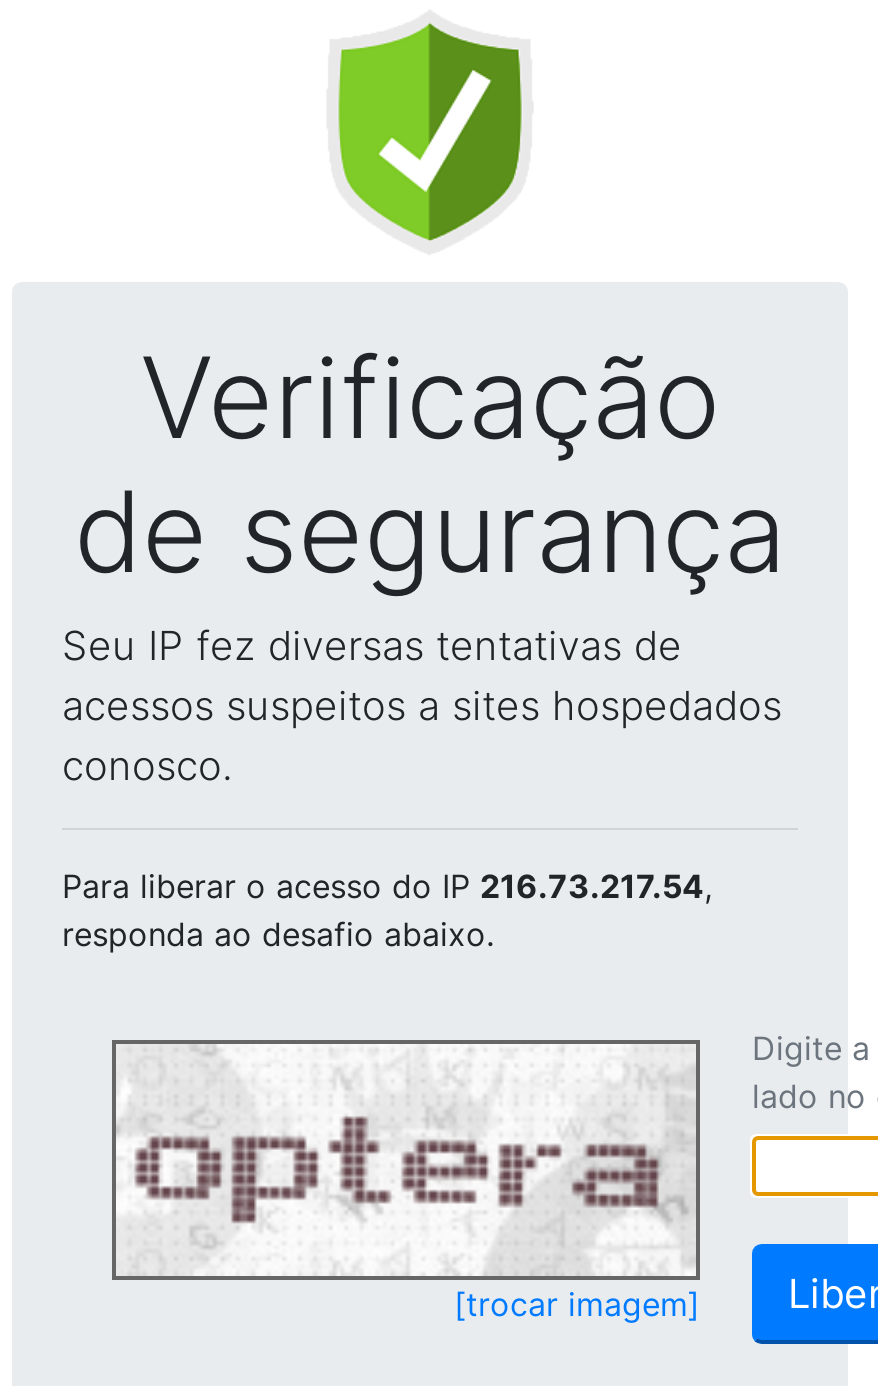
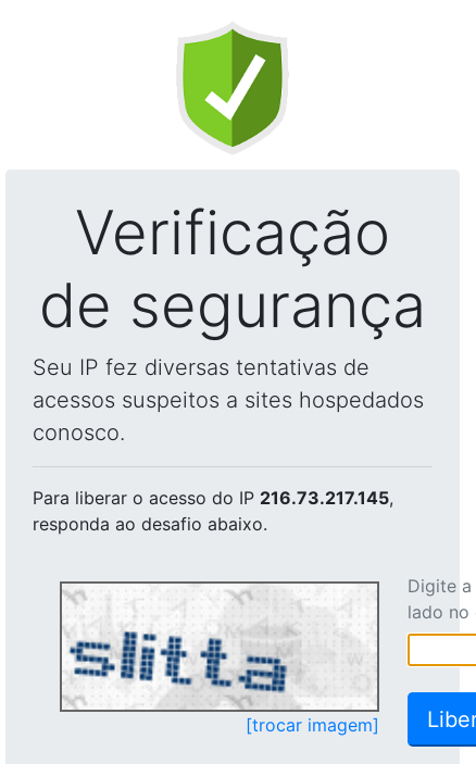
[62,866,712,906] Para liberar o acesso do IP 216.73.217.54, -> [33,487,393,509] Para liberar o acesso do IP 216.73.217.145,
[130,1050,690,1272] [image] -> [68,586,375,706] [image]

